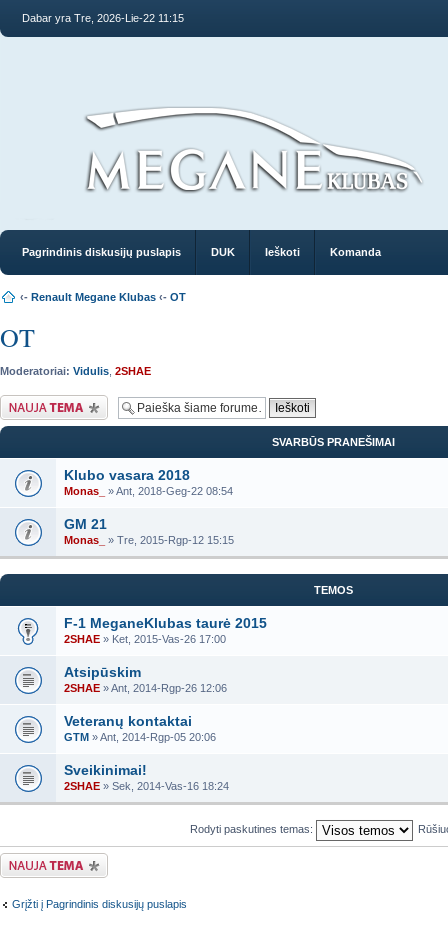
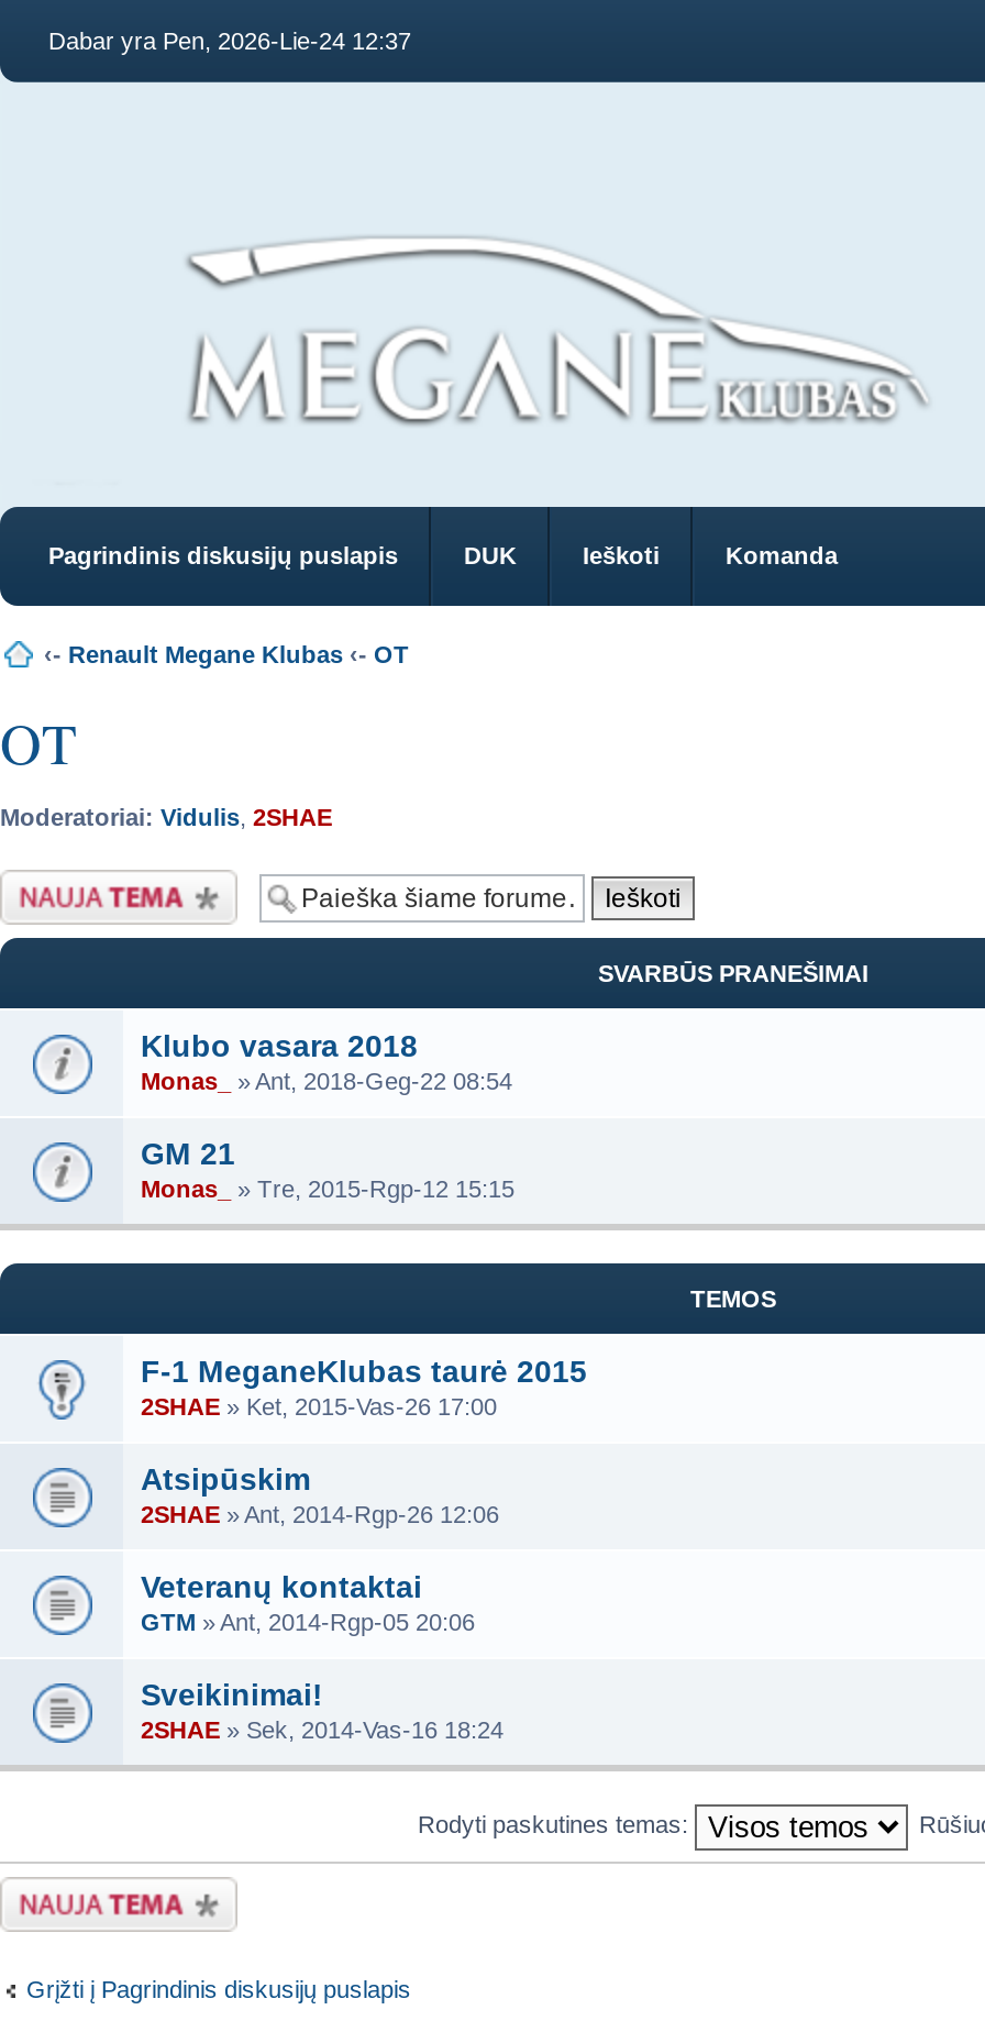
[22,12,184,24] Dabar yra Tre, 2026-Lie-22 11:15 -> [48,27,411,54] Dabar yra Pen, 2026-Lie-24 12:37

